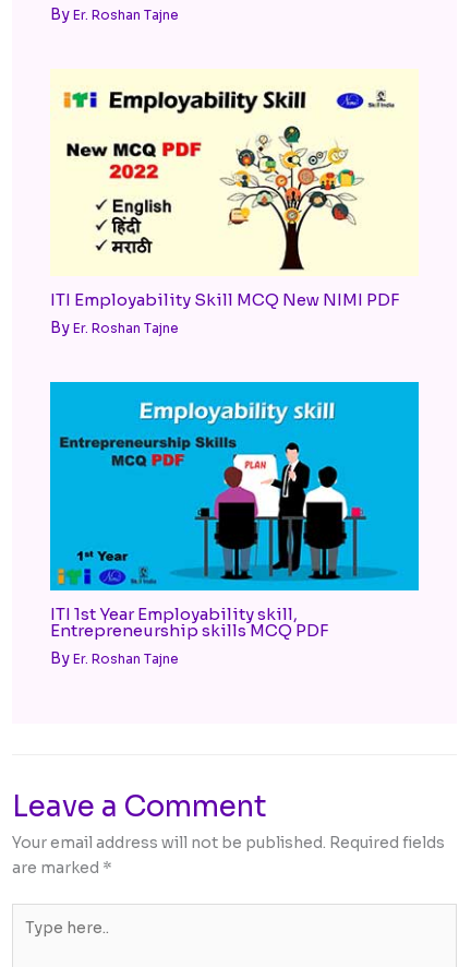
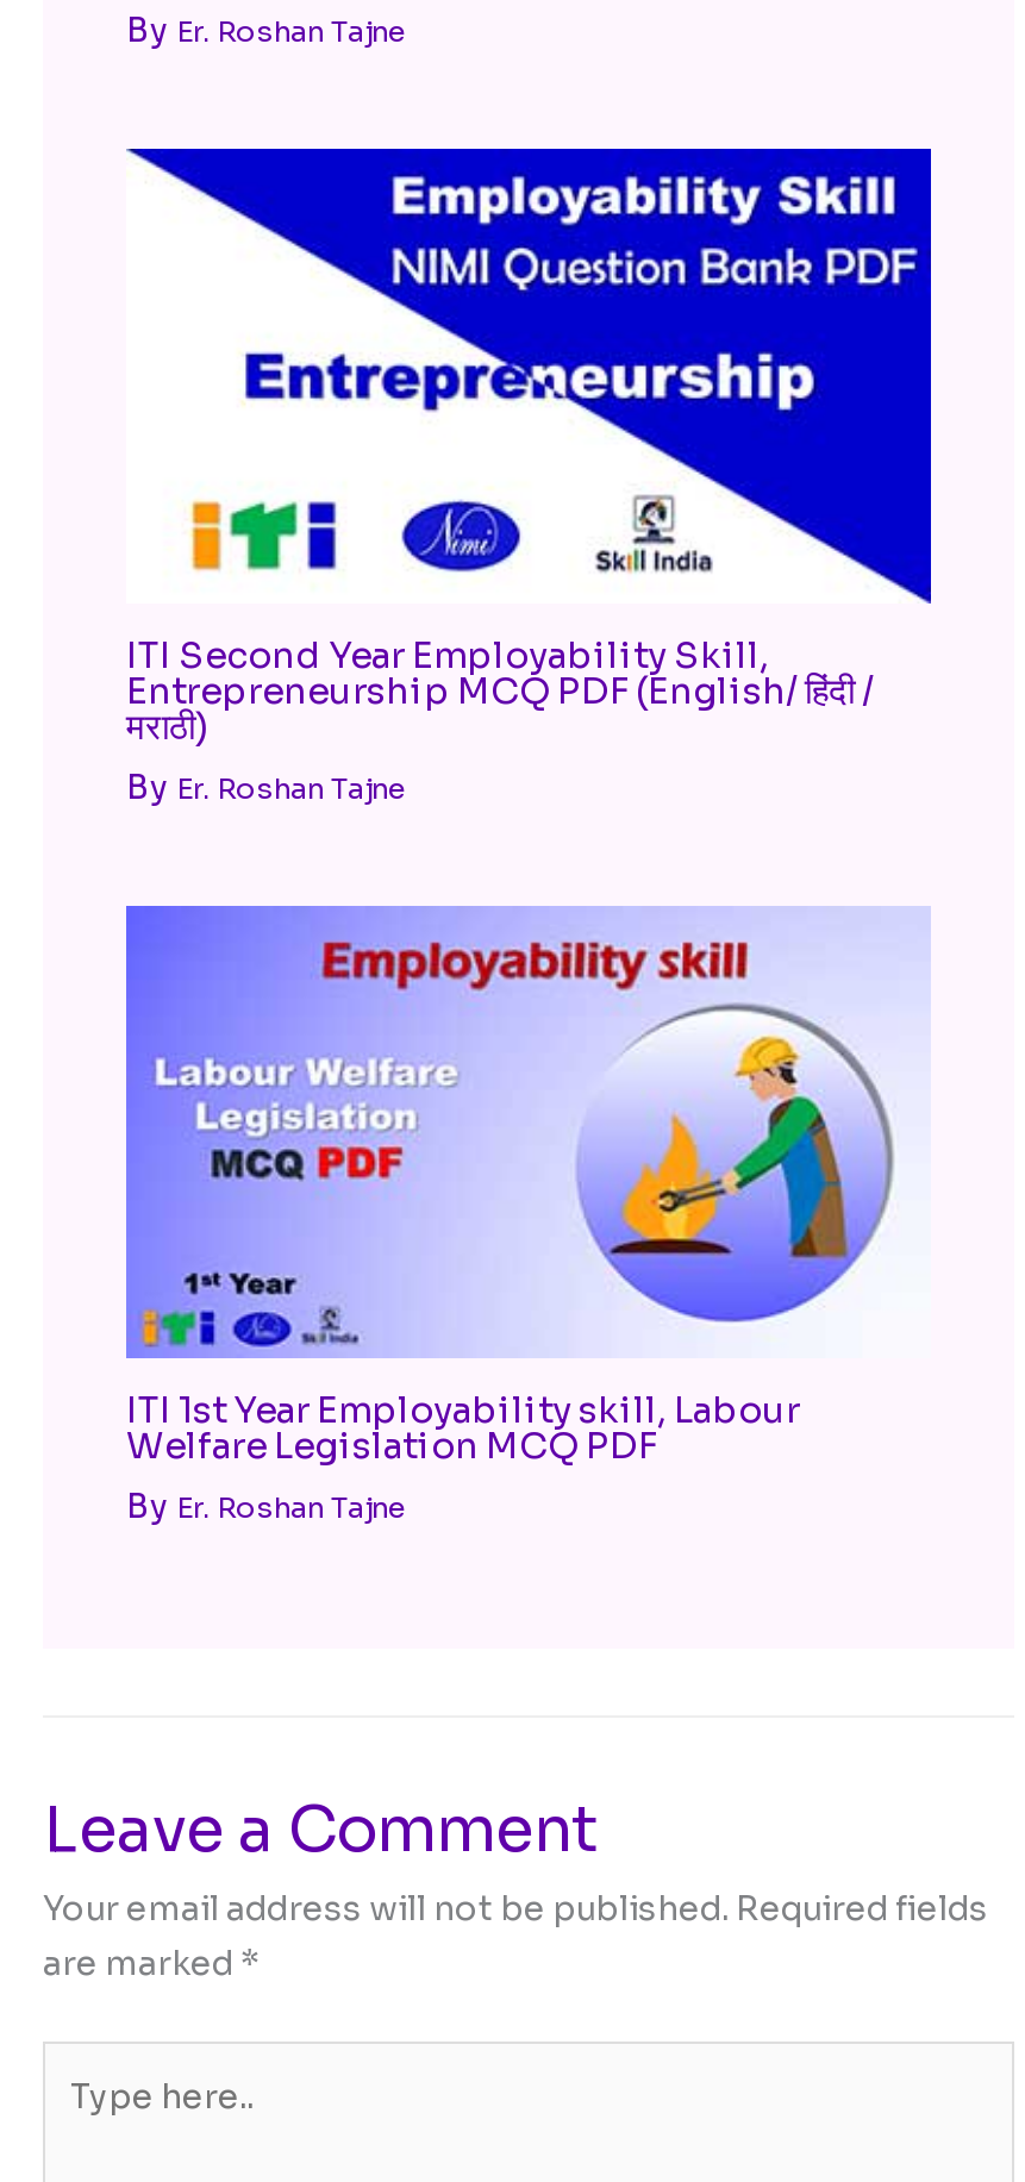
[50,68,419,310] [image] | ITI Employability Skill MCQ New NIMI PDF -> [126,145,933,748] [image] | ITI Second Year Employability Skill, | Entrepreneurship MCQ PDF (English/ हिंदी / | मराठी)
[49,381,420,640] [image] | ITI 1st Year Employability skill, | Entrepreneurship skills MCQ PDF -> [124,905,931,1468] [image] | ITI 1st Year Employability skill, Labour | Welfare Legislation MCQ PDF

